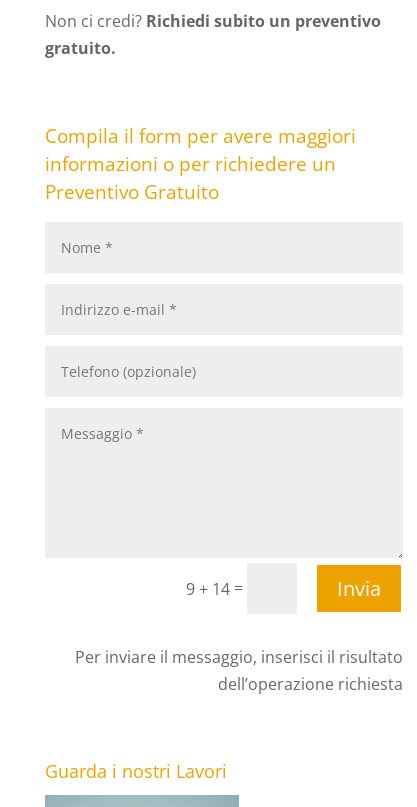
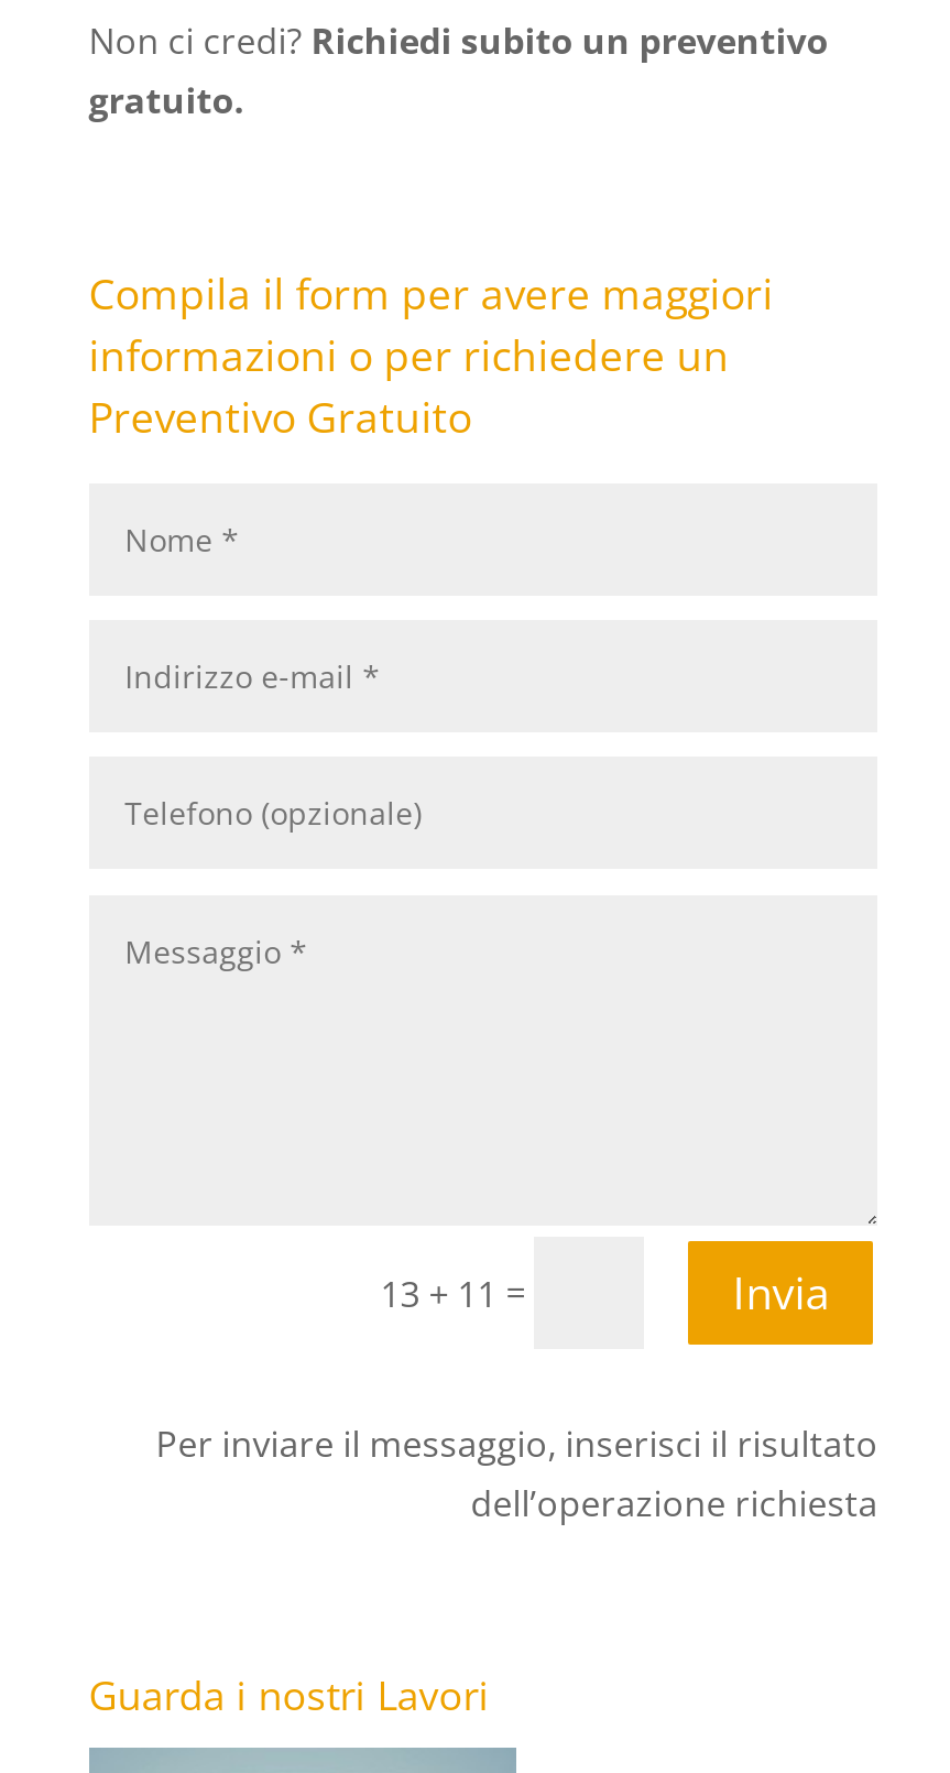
[186,577,247,601] 9 + 14 = -> [380,1267,534,1318] 13 + 11 =

